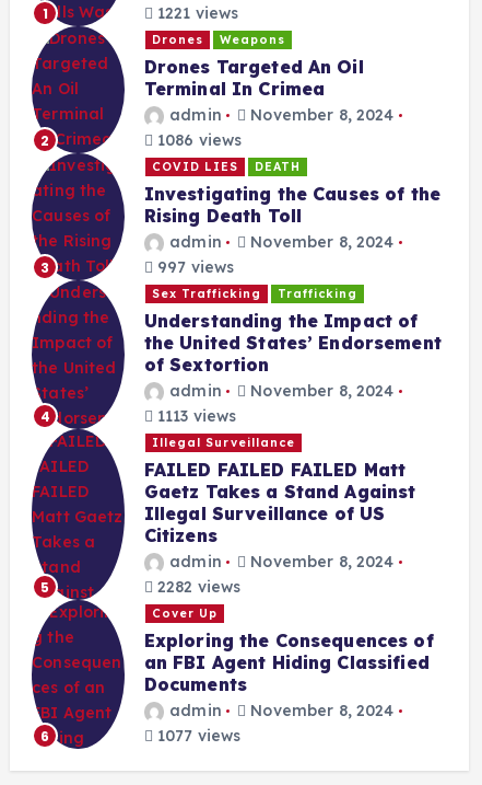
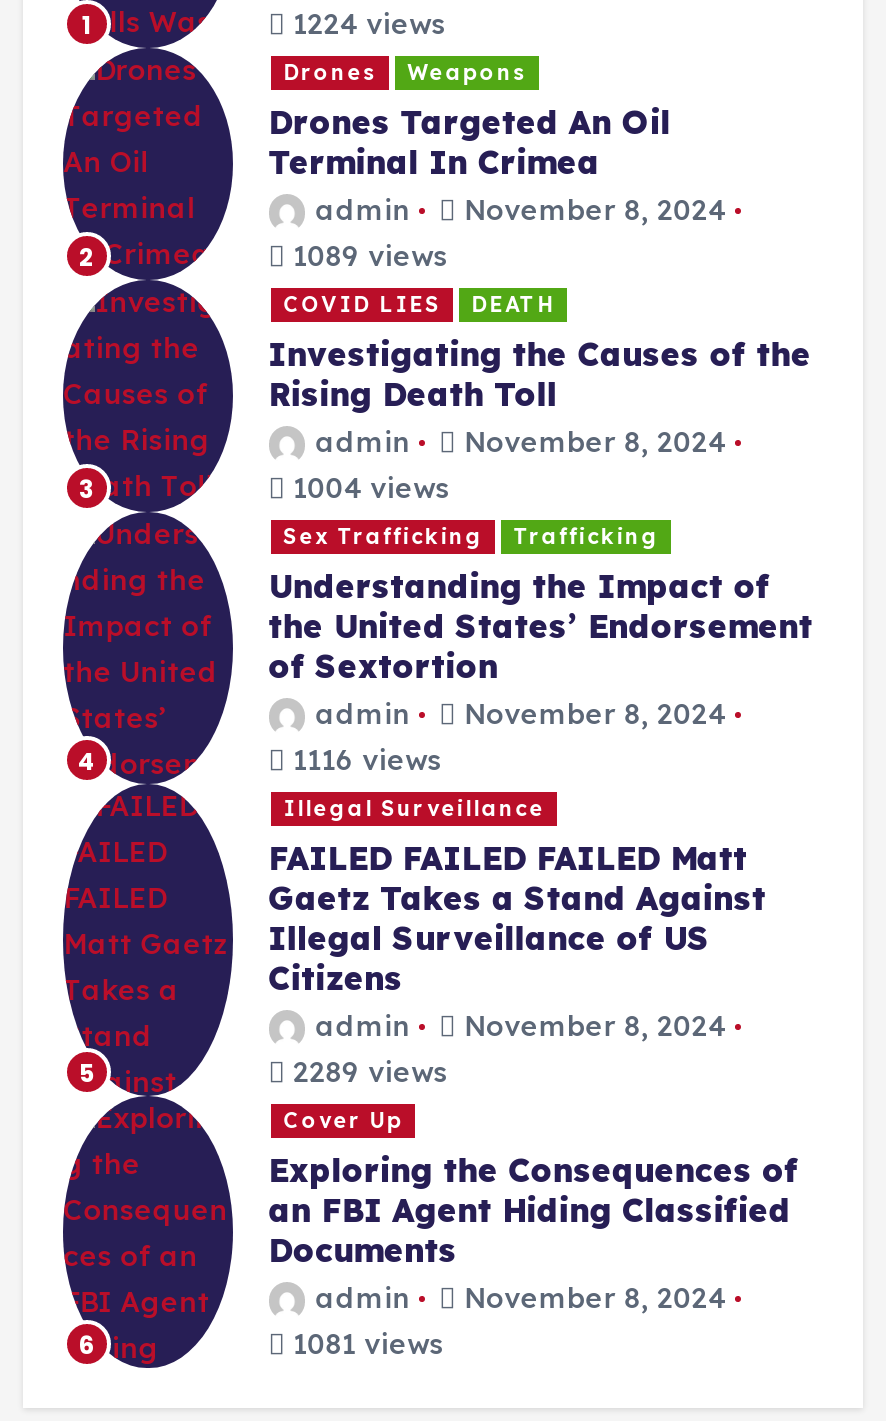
[153,3,239,23] 1221 views -> [285,6,446,42] 1224 views
[153,130,242,150] 1086 views -> [285,238,448,274] 1089 views
[153,258,234,277] 997 views -> [285,470,450,506] 1004 views
[153,406,237,426] 1113 views -> [285,742,442,778] 1116 views
[153,577,241,597] 2282 views -> [285,1054,448,1090] 2289 views
[153,726,241,746] 1077 views -> [285,1327,444,1363] 1081 views

